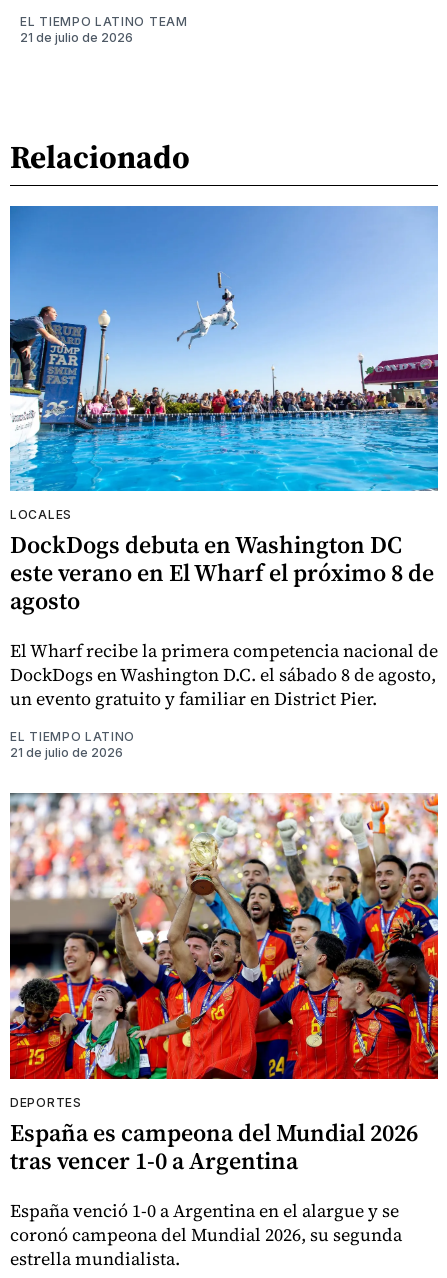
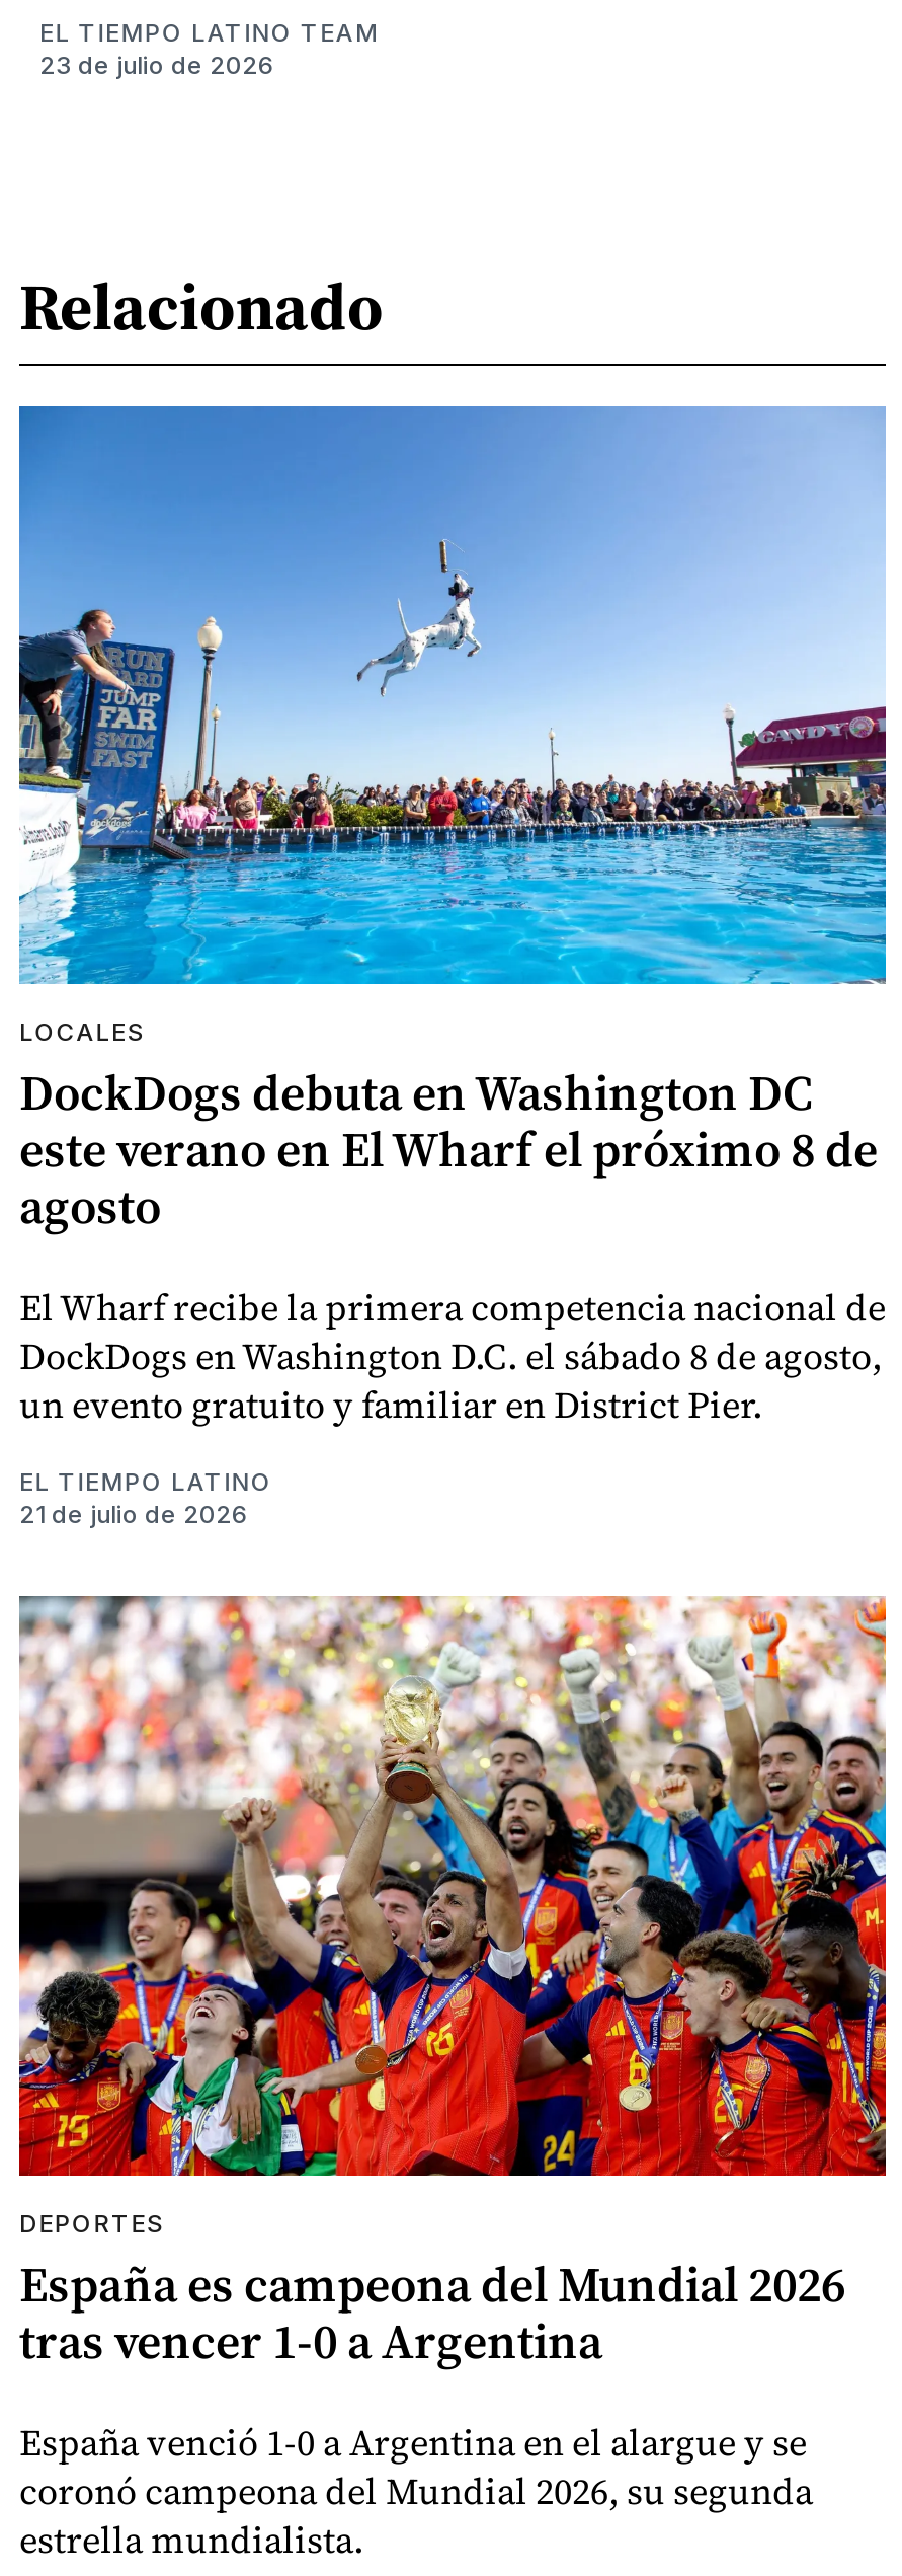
[20,30,133,45] 21 de julio de 2026 -> [39,50,274,81] 23 de julio de 2026

